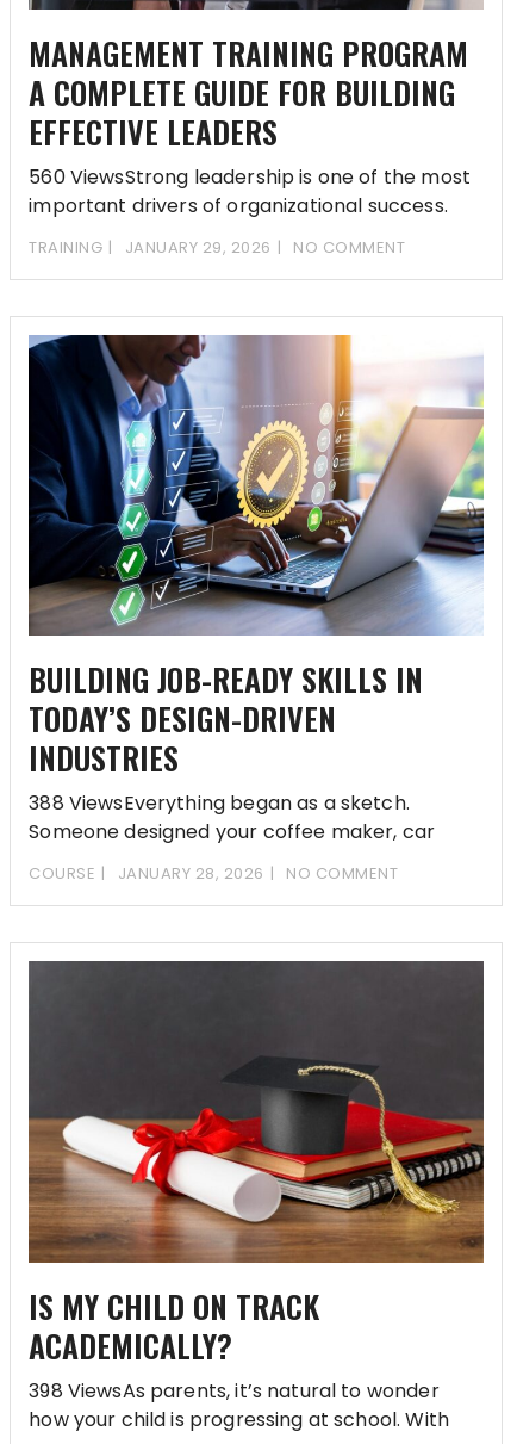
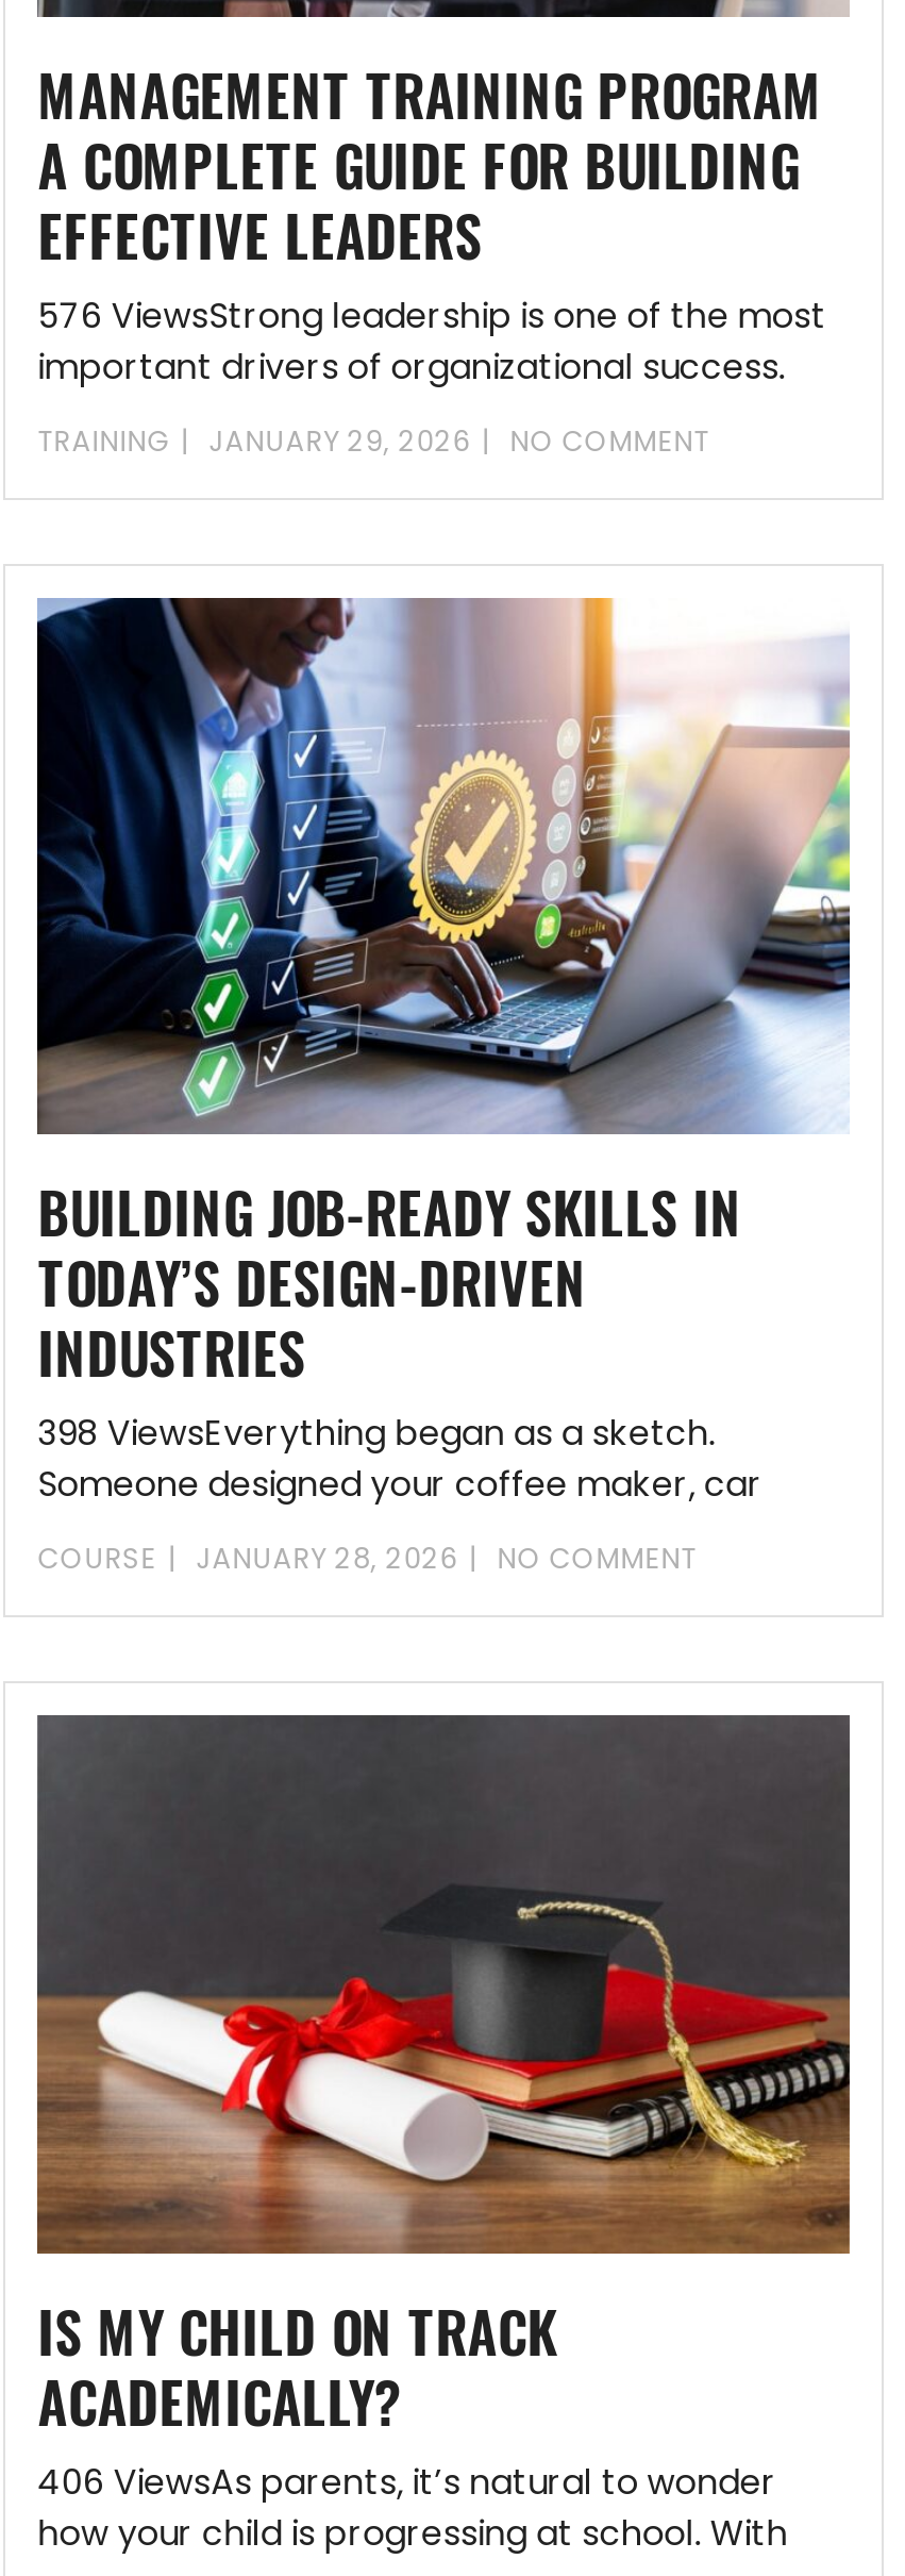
[29,163,471,191] 560 ViewsStrong leadership is one of the most -> [38,291,826,340] 576 ViewsStrong leadership is one of the most
[29,790,410,817] 388 ViewsEverything began as a sketch. -> [38,1410,715,1459] 398 ViewsEverything began as a sketch.
[29,1377,439,1405] 398 ViewsAs parents, it’s natural to wonder -> [38,2458,777,2507] 406 ViewsAs parents, it’s natural to wonder

